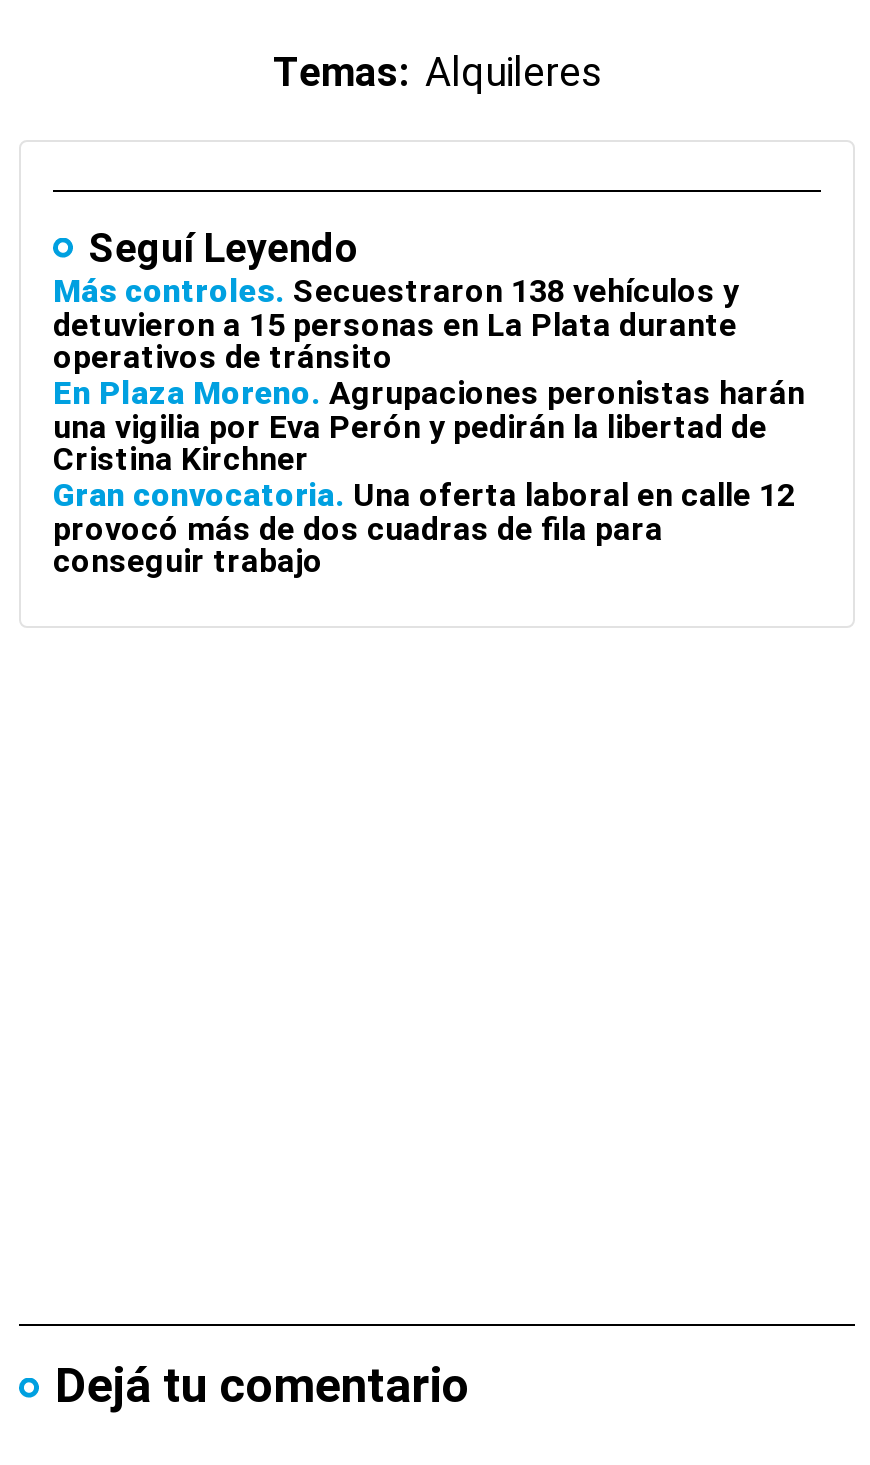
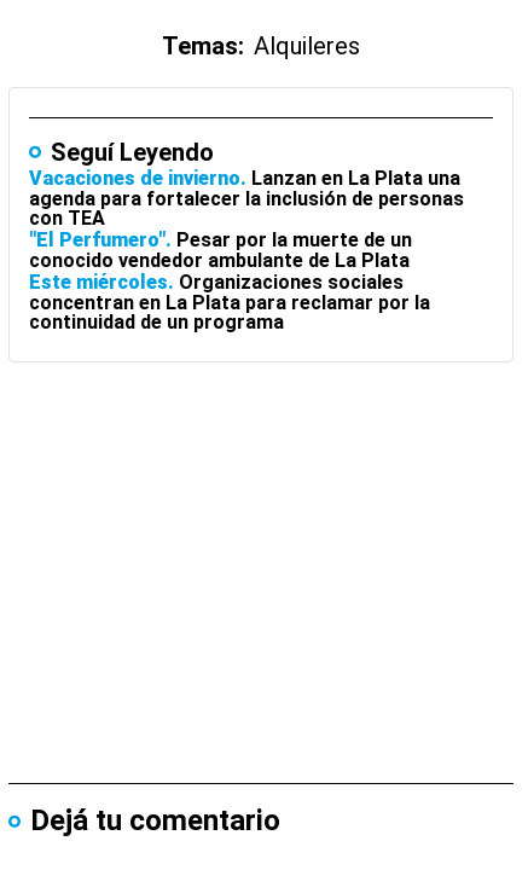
[53,272,805,580] Más controles Secuestraron 138 vehículos y | detuvieron a 15 personas en La Plata durante | operativos de tránsito | En Plaza Moreno Agrupaciones peronistas harán | una vigilia por Eva Perón y pedirán la libertad de | Cristina Kirchner | Gran convocatoria Una oferta laboral en calle 12 | provocó más de dos cuadras de fila para | conseguir trabajo -> [29,167,464,334] Vacaciones de invierno Lanzan en La Plata una | agenda para fortalecer la inclusión de personas | con TEA | "El Perfumero" Pesar por la muerte de un | conocido vendedor ambulante de La Plata | Este miércoles Organizaciones sociales | concentran en La Plata para reclamar por la | continuidad de un programa

